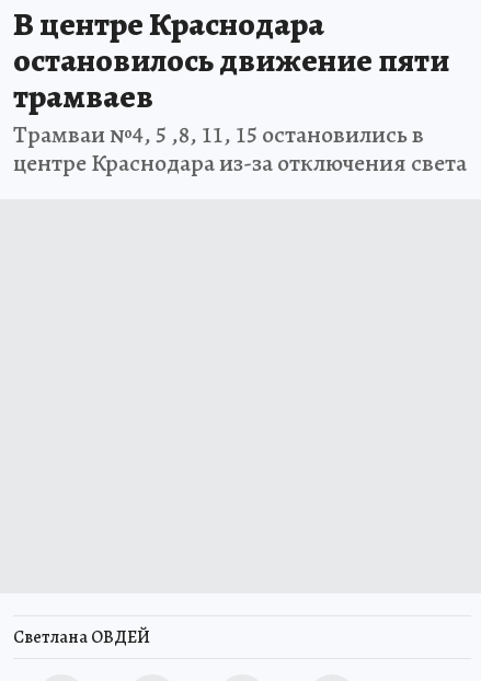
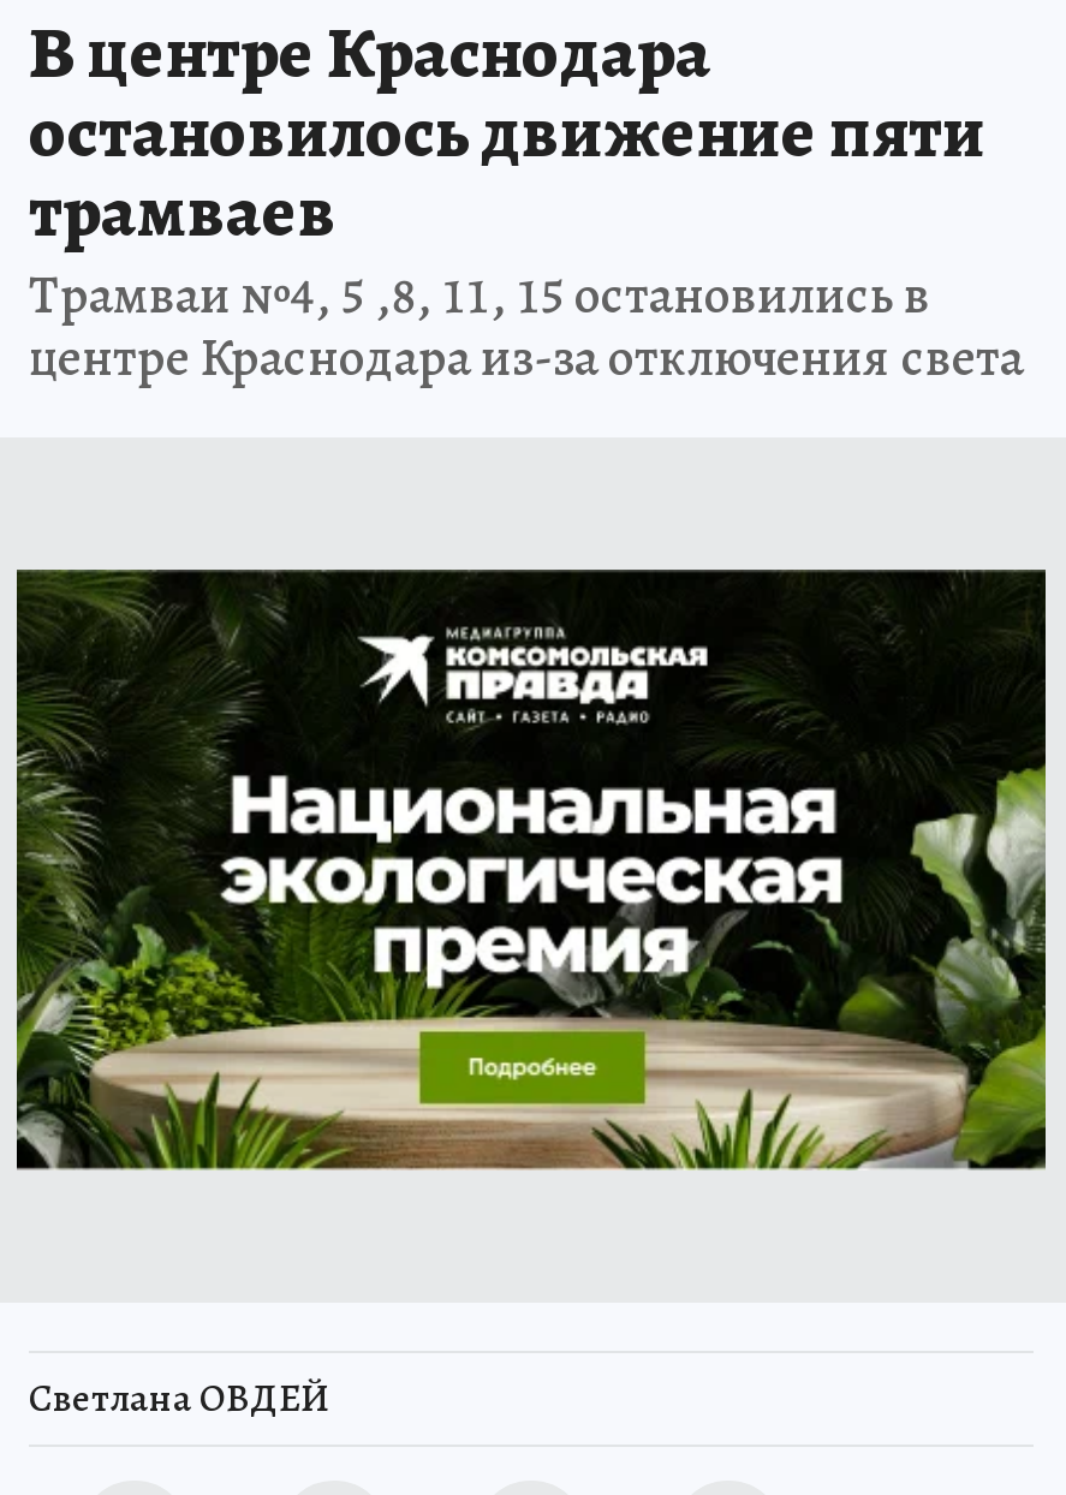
none -> [14,567,1048,1173] [image]

